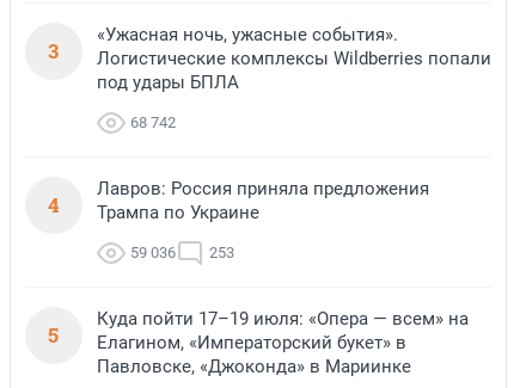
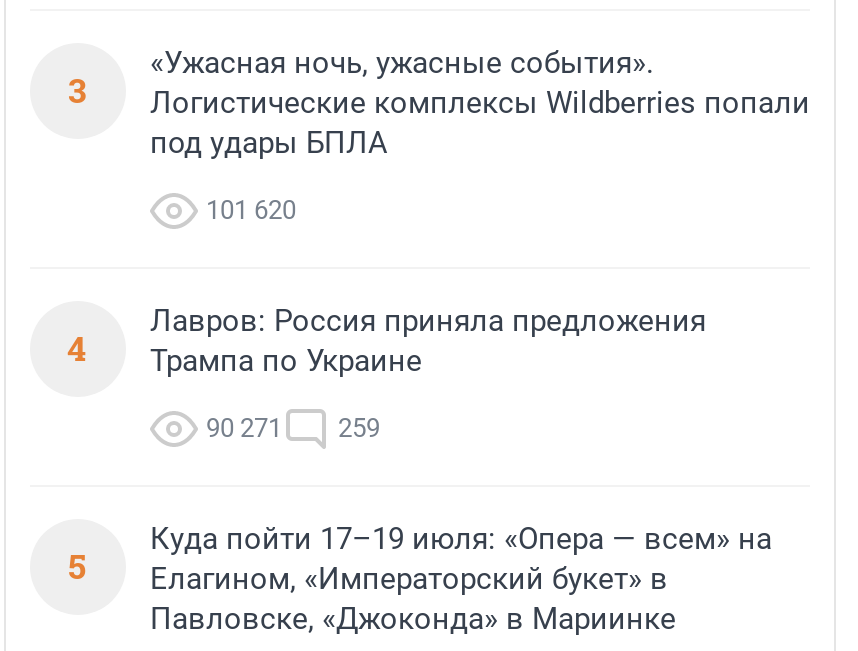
[130,114,176,131] 68 742 -> [206,195,296,225] 101 620
[130,244,176,262] 59 036 -> [206,413,282,443] 90 271
[209,244,234,262] 253 -> [338,413,380,443] 259

